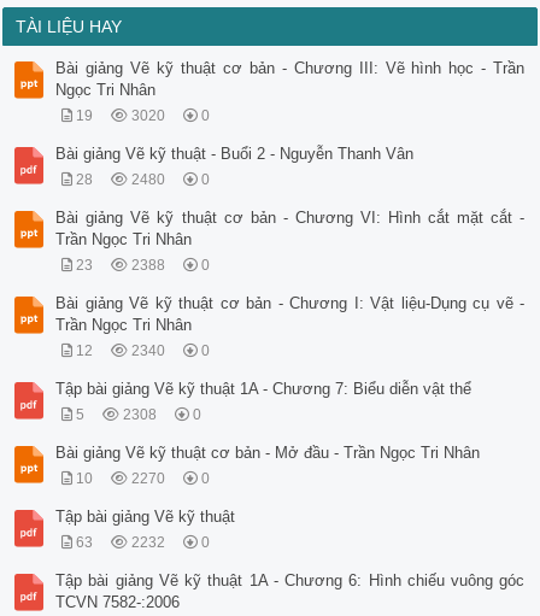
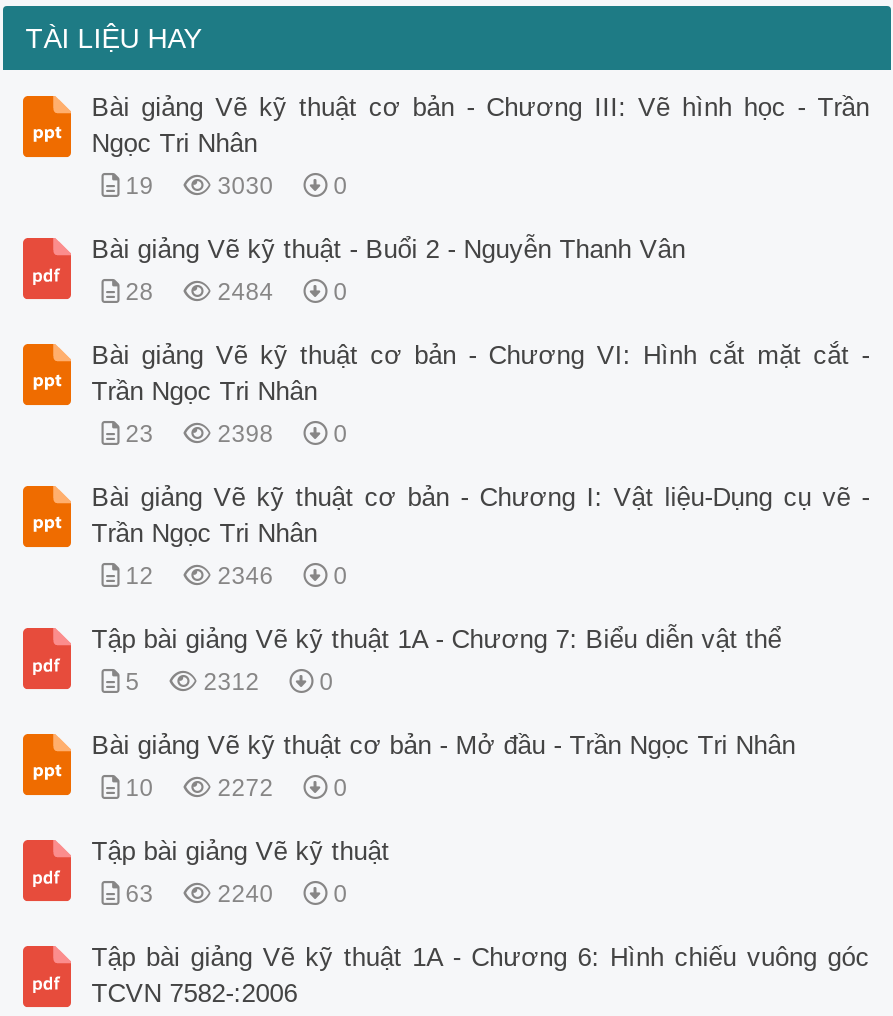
[132,107,165,124] 3020 -> [217,172,273,200] 3030
[132,171,165,188] 2480 -> [217,278,273,306] 2484
[132,257,165,274] 2388 -> [217,420,273,448] 2398
[132,342,165,359] 2340 -> [217,562,273,590] 2346
[123,406,157,423] 2308 -> [203,668,259,696] 2312
[132,470,165,487] 2270 -> [217,774,273,802] 2272
[132,534,165,551] 2232 -> [217,880,273,908] 2240

